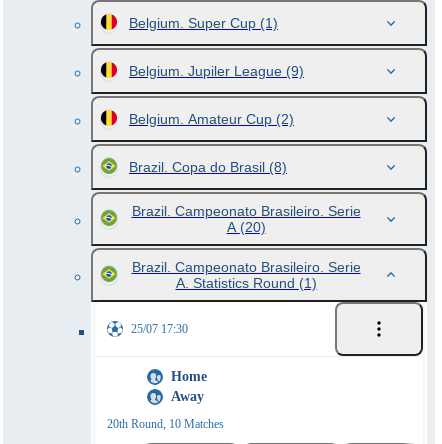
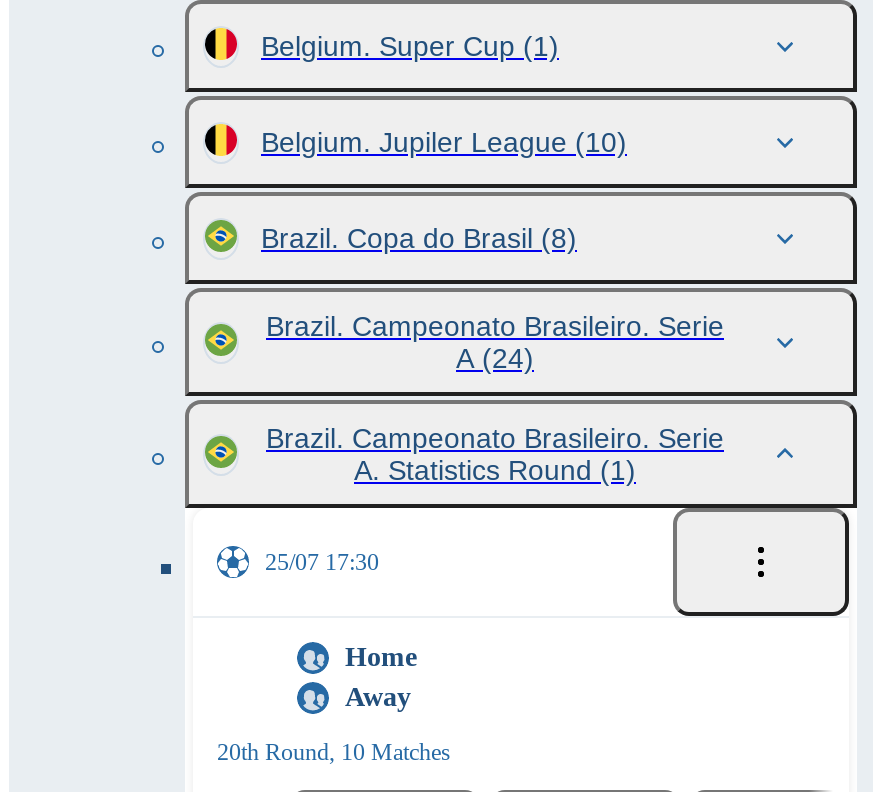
[129,63,304,127] Belgium. Jupiler League (9) | Belgium. Amateur Cup (2) -> [261,126,627,158] Belgium. Jupiler League (10)
[226,219,265,235] A (20) -> [456,342,534,374] A (24)

